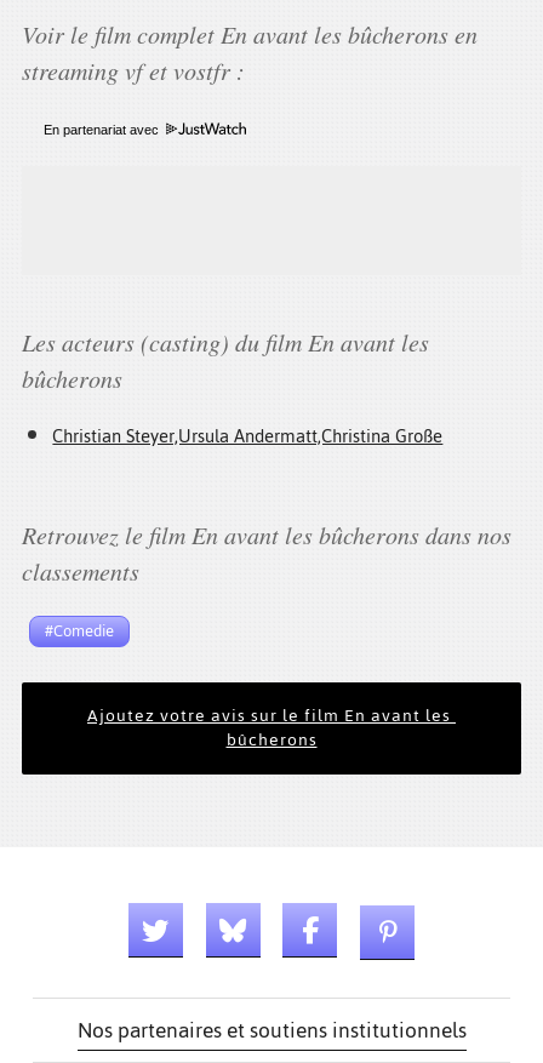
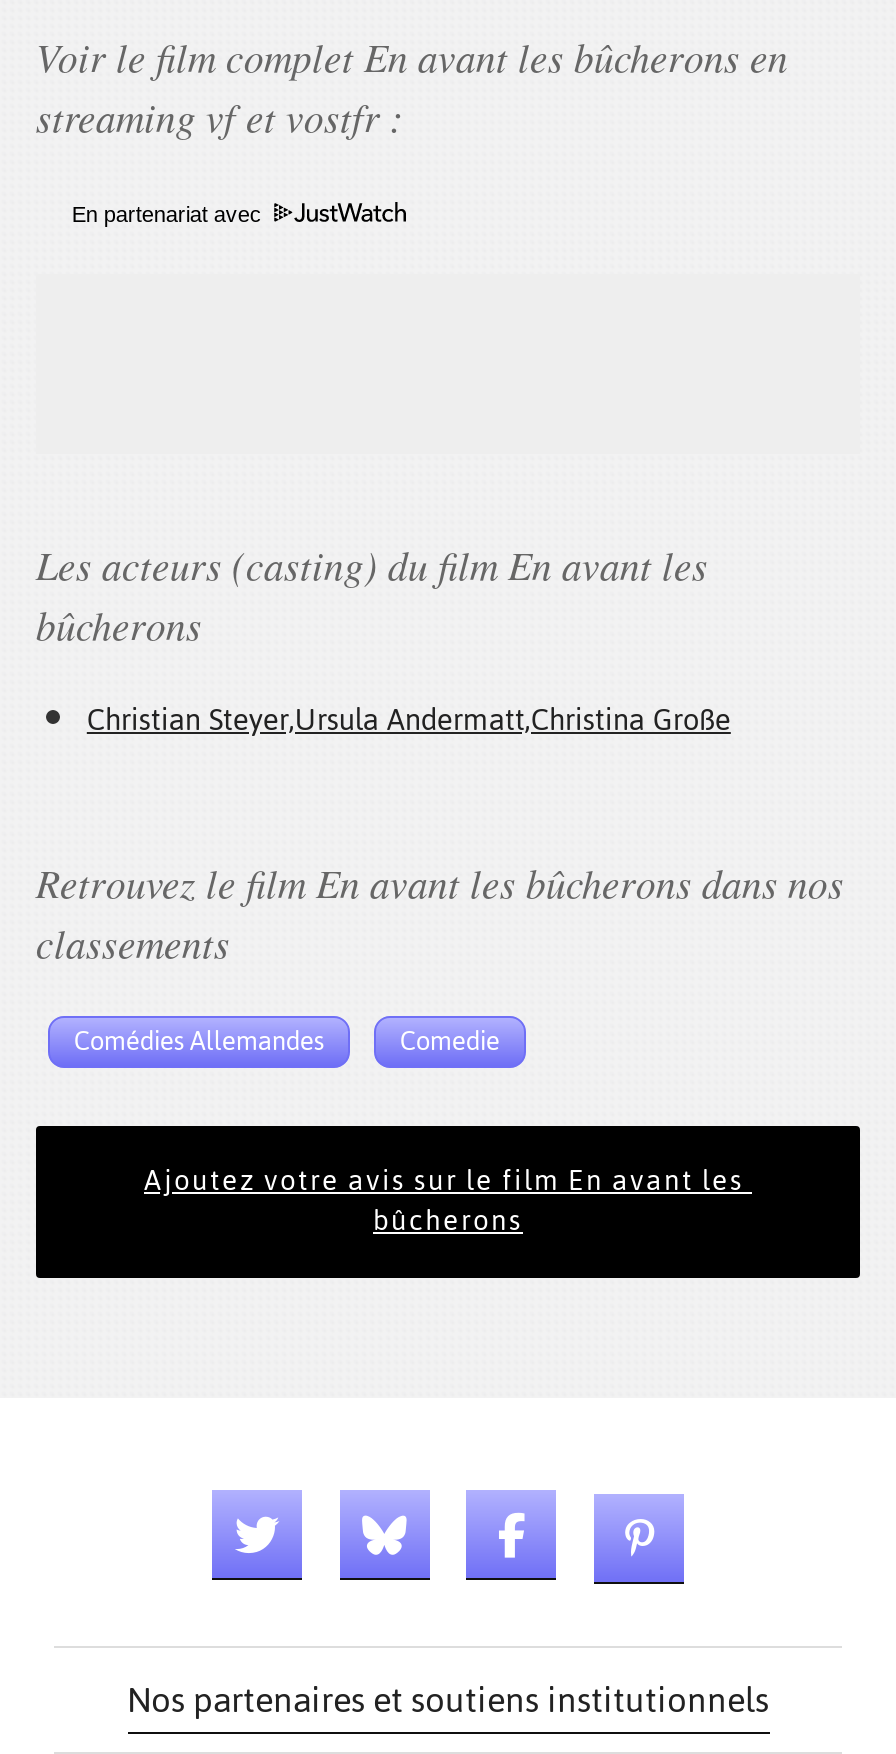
[45,616,114,646] #Comedie -> [74,1016,500,1066] Comédies Allemandes | Comedie

